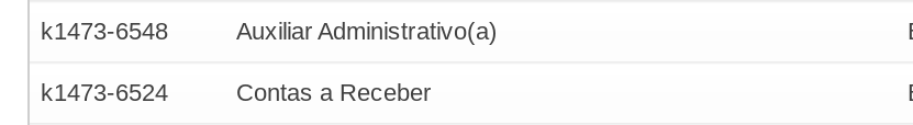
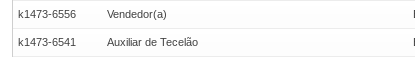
[41,18,498,44] k1473-6548 | Auxiliar Administrativo(a) -> [18,8,167,20] k1473-6556 | Vendedor(a)
[41,79,432,105] k1473-6524 | Contas a Receber -> [18,36,198,48] k1473-6541 | Auxiliar de Tecelão

